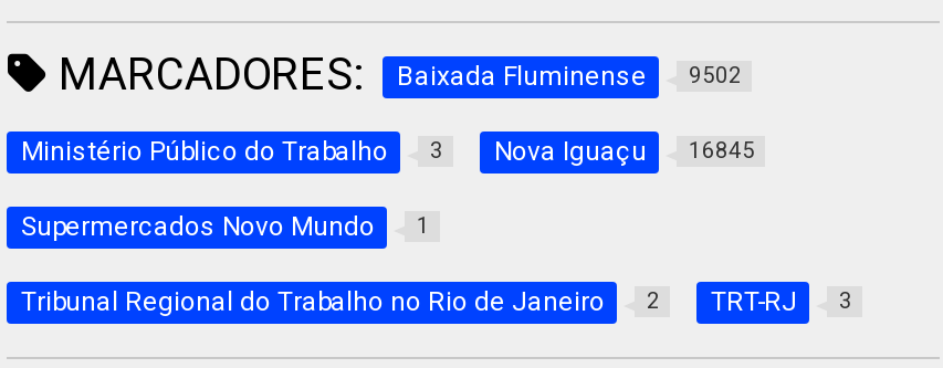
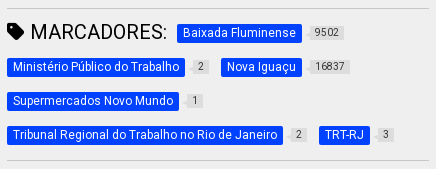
[21,137,443,168] Ministério Público do Trabalho 3 -> [13,60,204,74] Ministério Público do Trabalho 2
[494,137,755,168] Nova Iguaçu 16845 -> [227,60,345,74] Nova Iguaçu 16837

